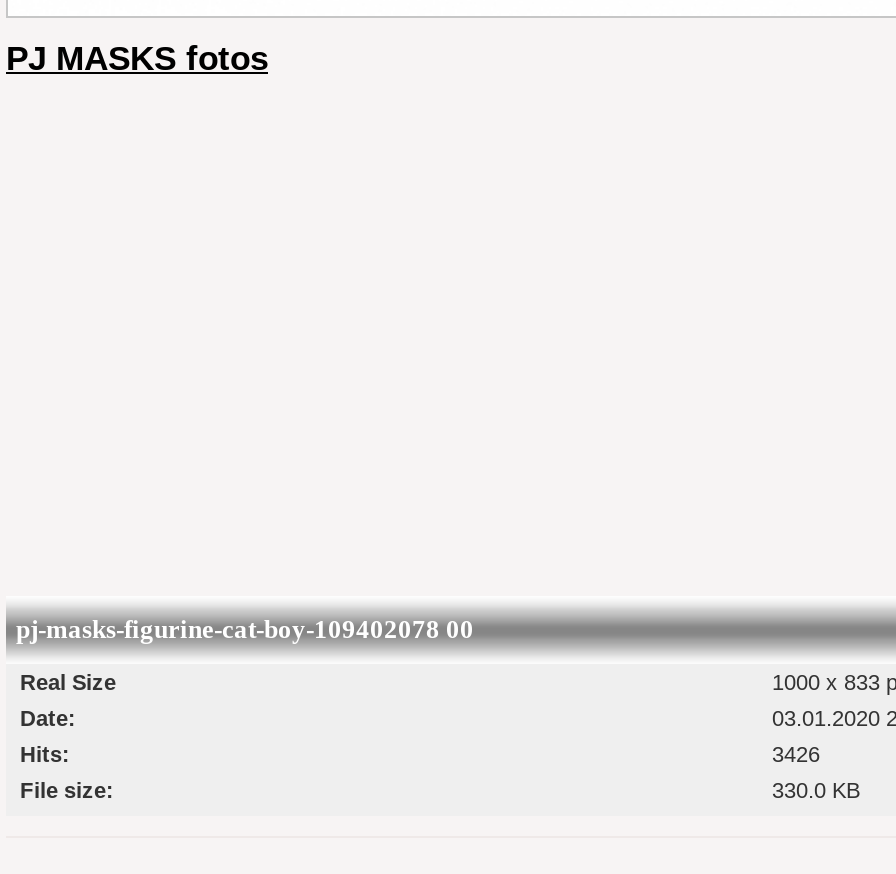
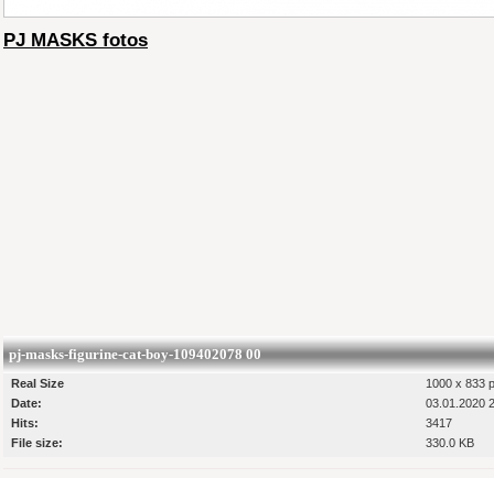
[772,742,820,766] 3426 -> [426,416,452,429] 3417

